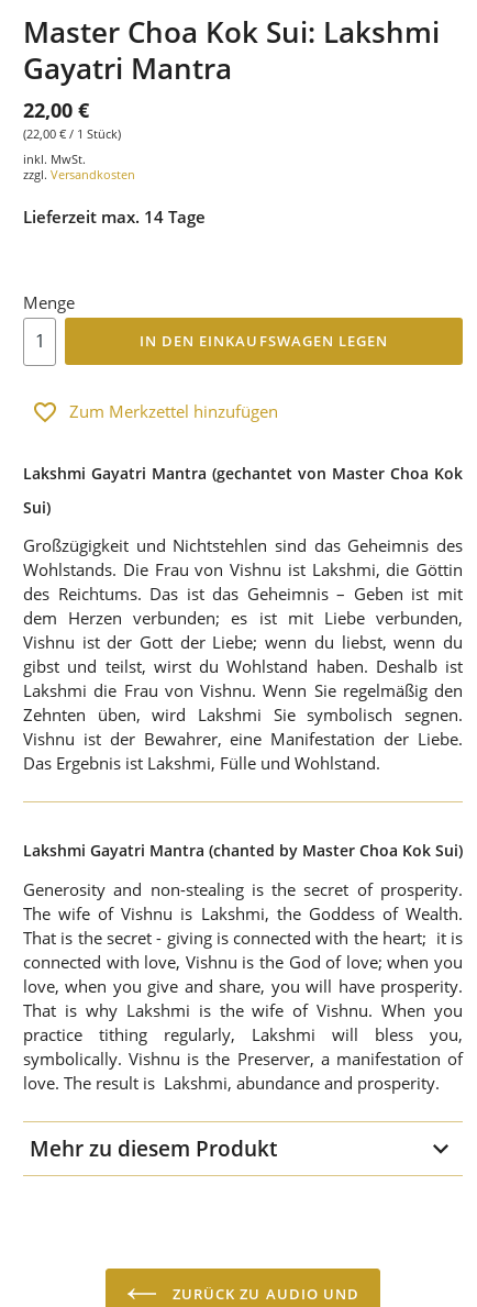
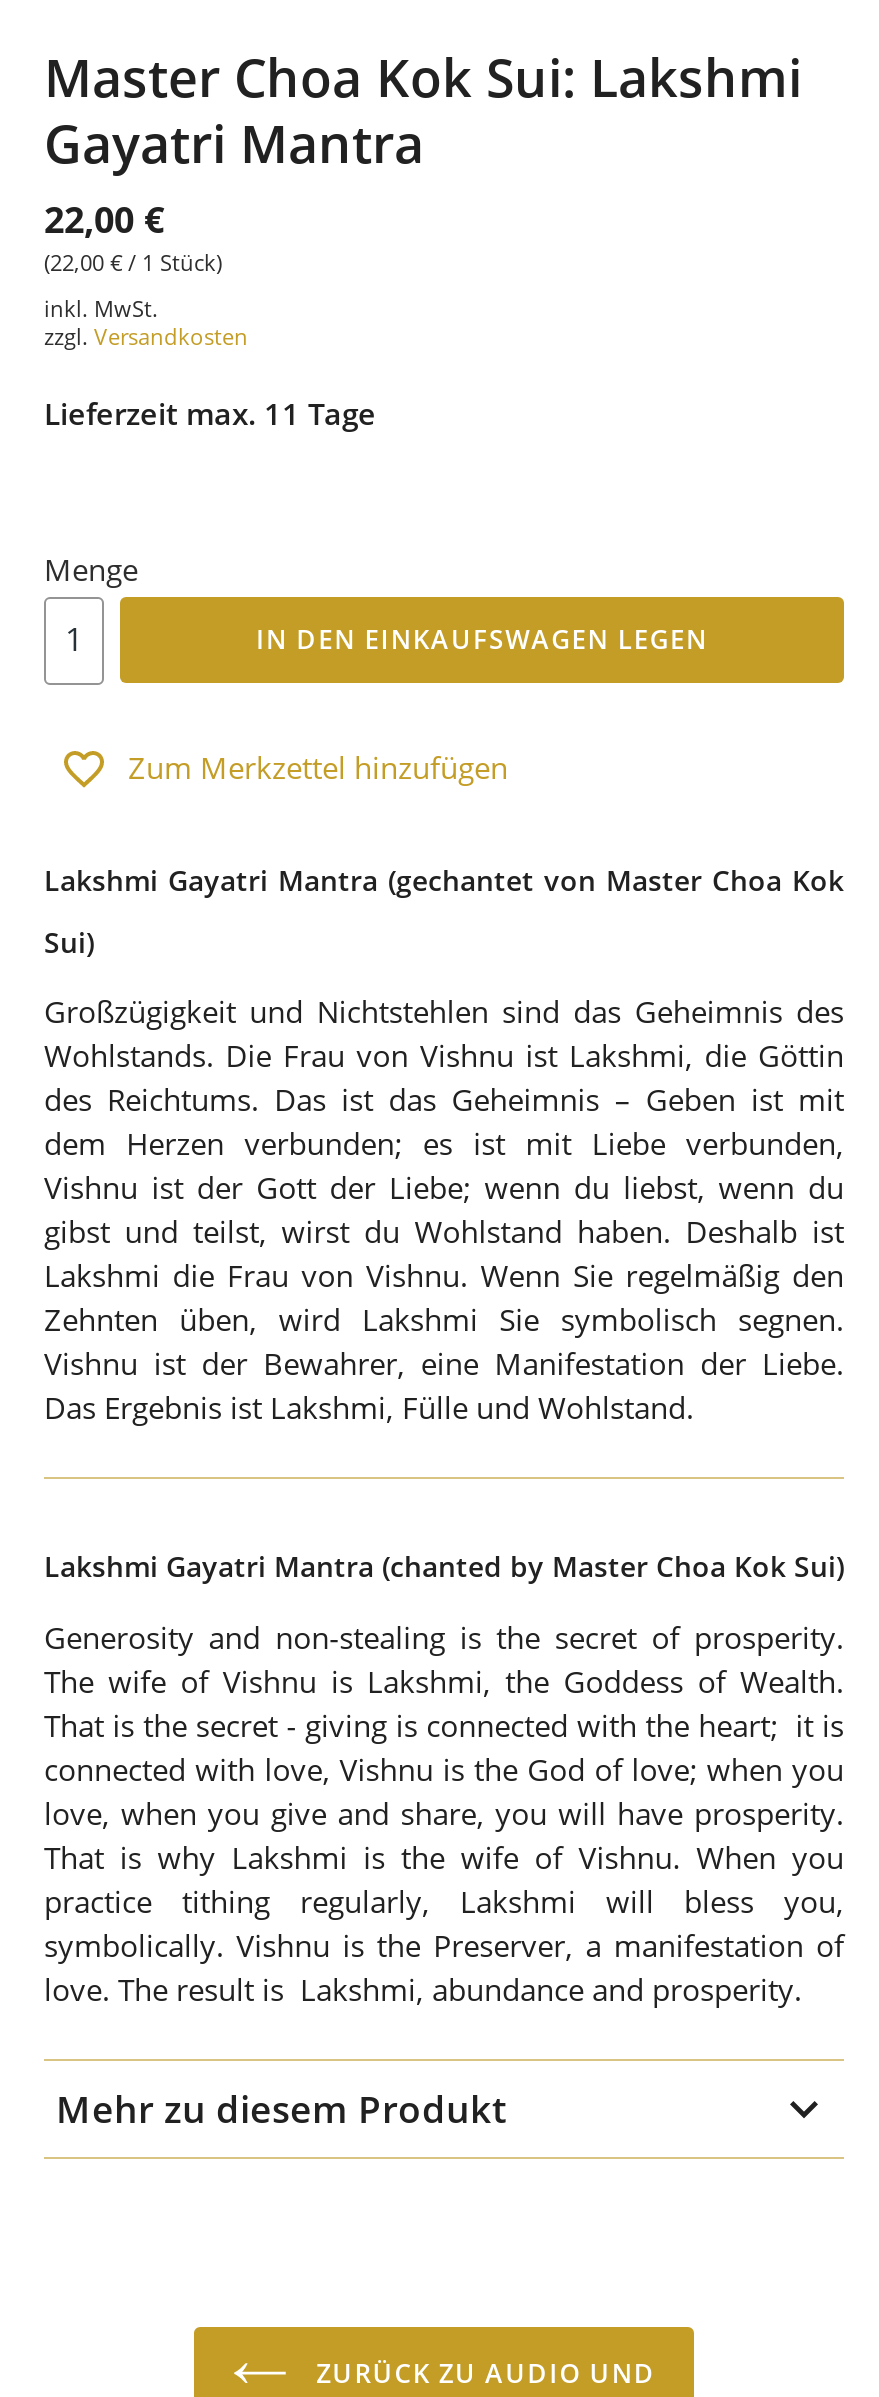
[23,206,206,228] Lieferzeit max. 14 Tage -> [44,393,376,433] Lieferzeit max. 11 Tage

